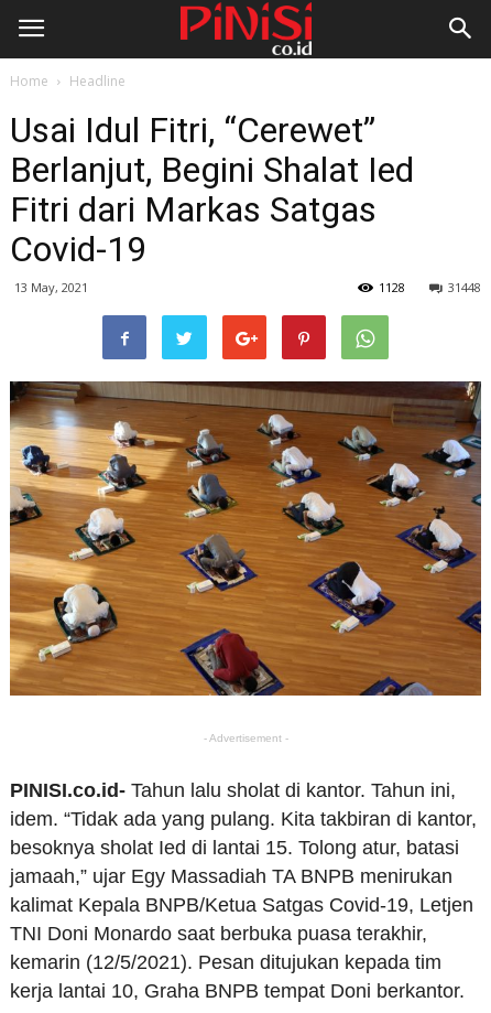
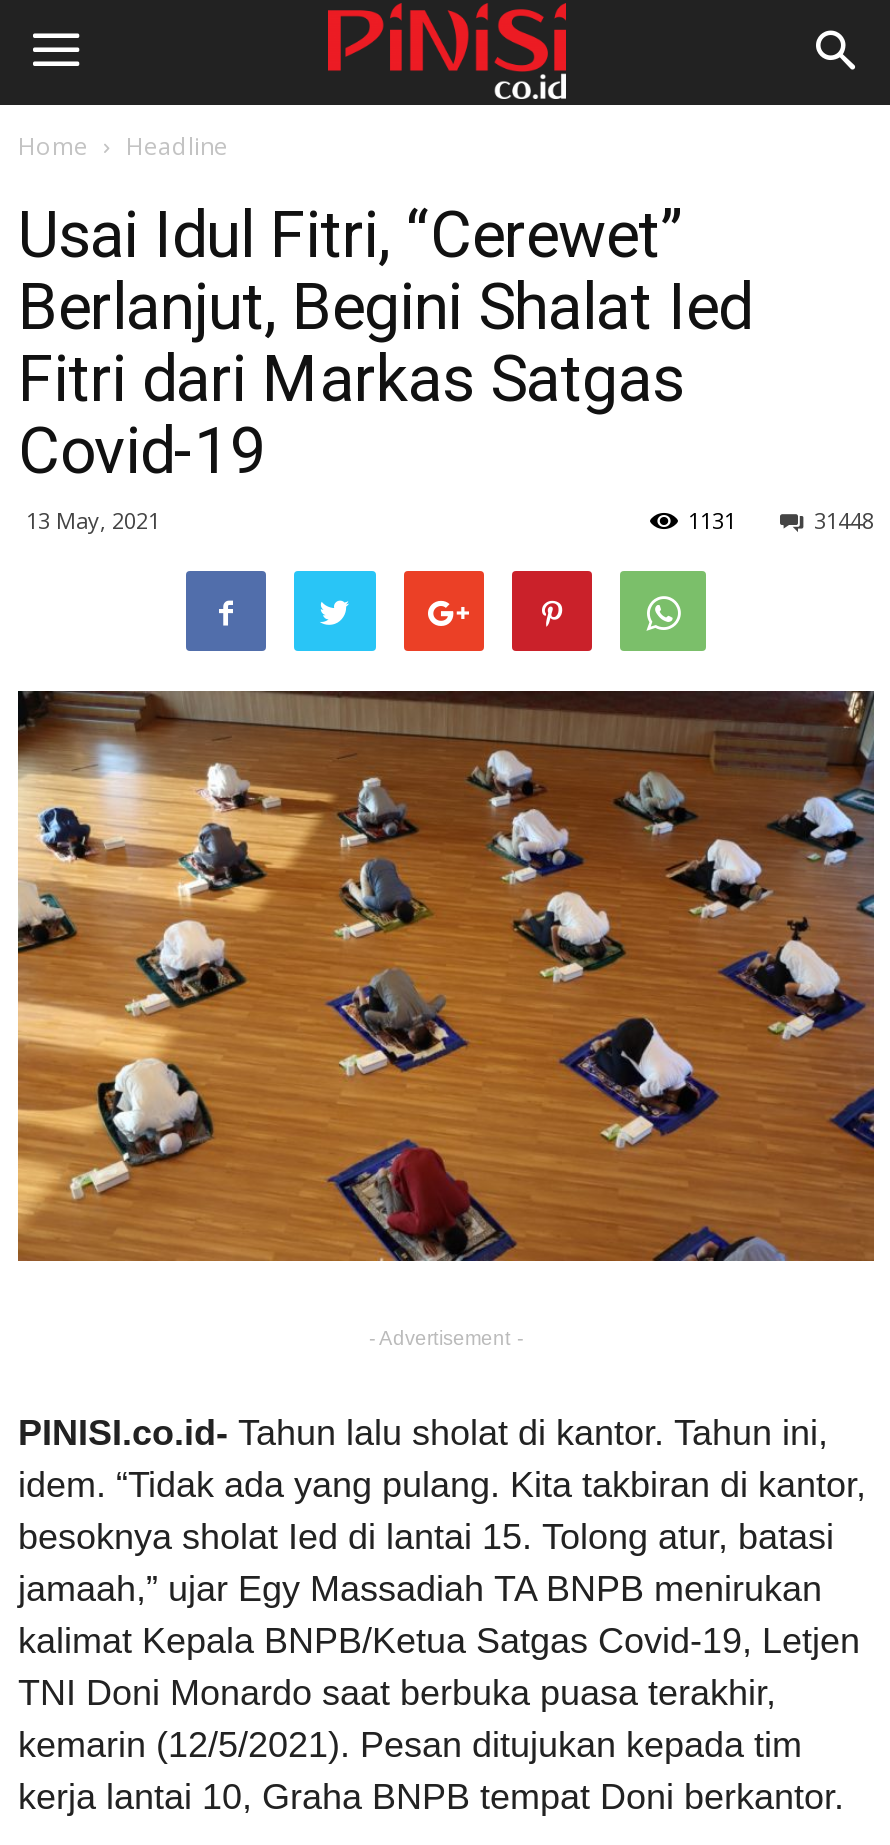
[379,279,405,295] 1128 -> [688,505,736,535] 1131

